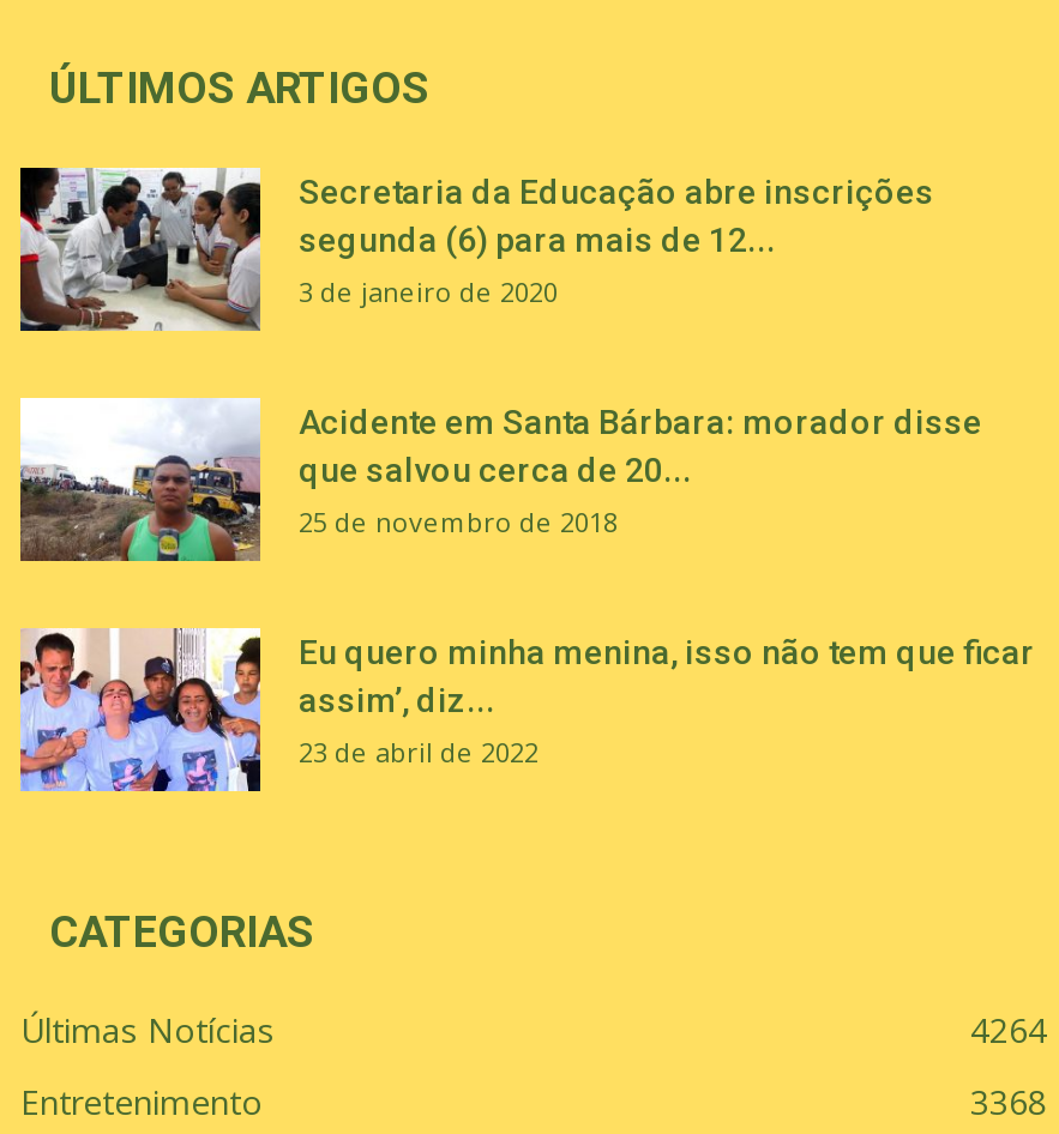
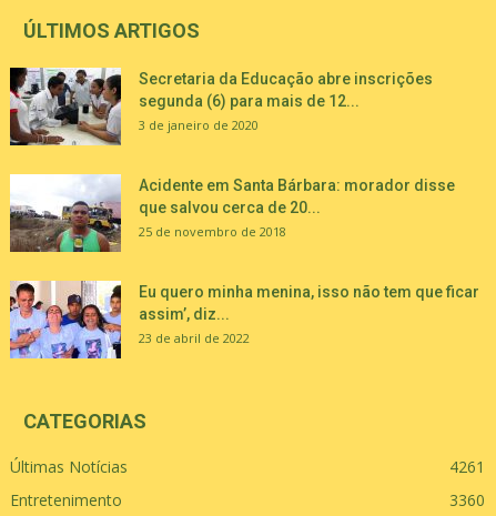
[970,1005,1047,1051] 4264 -> [449,456,485,477] 4261
[970,1077,1047,1123] 3368 -> [449,489,485,510] 3360

